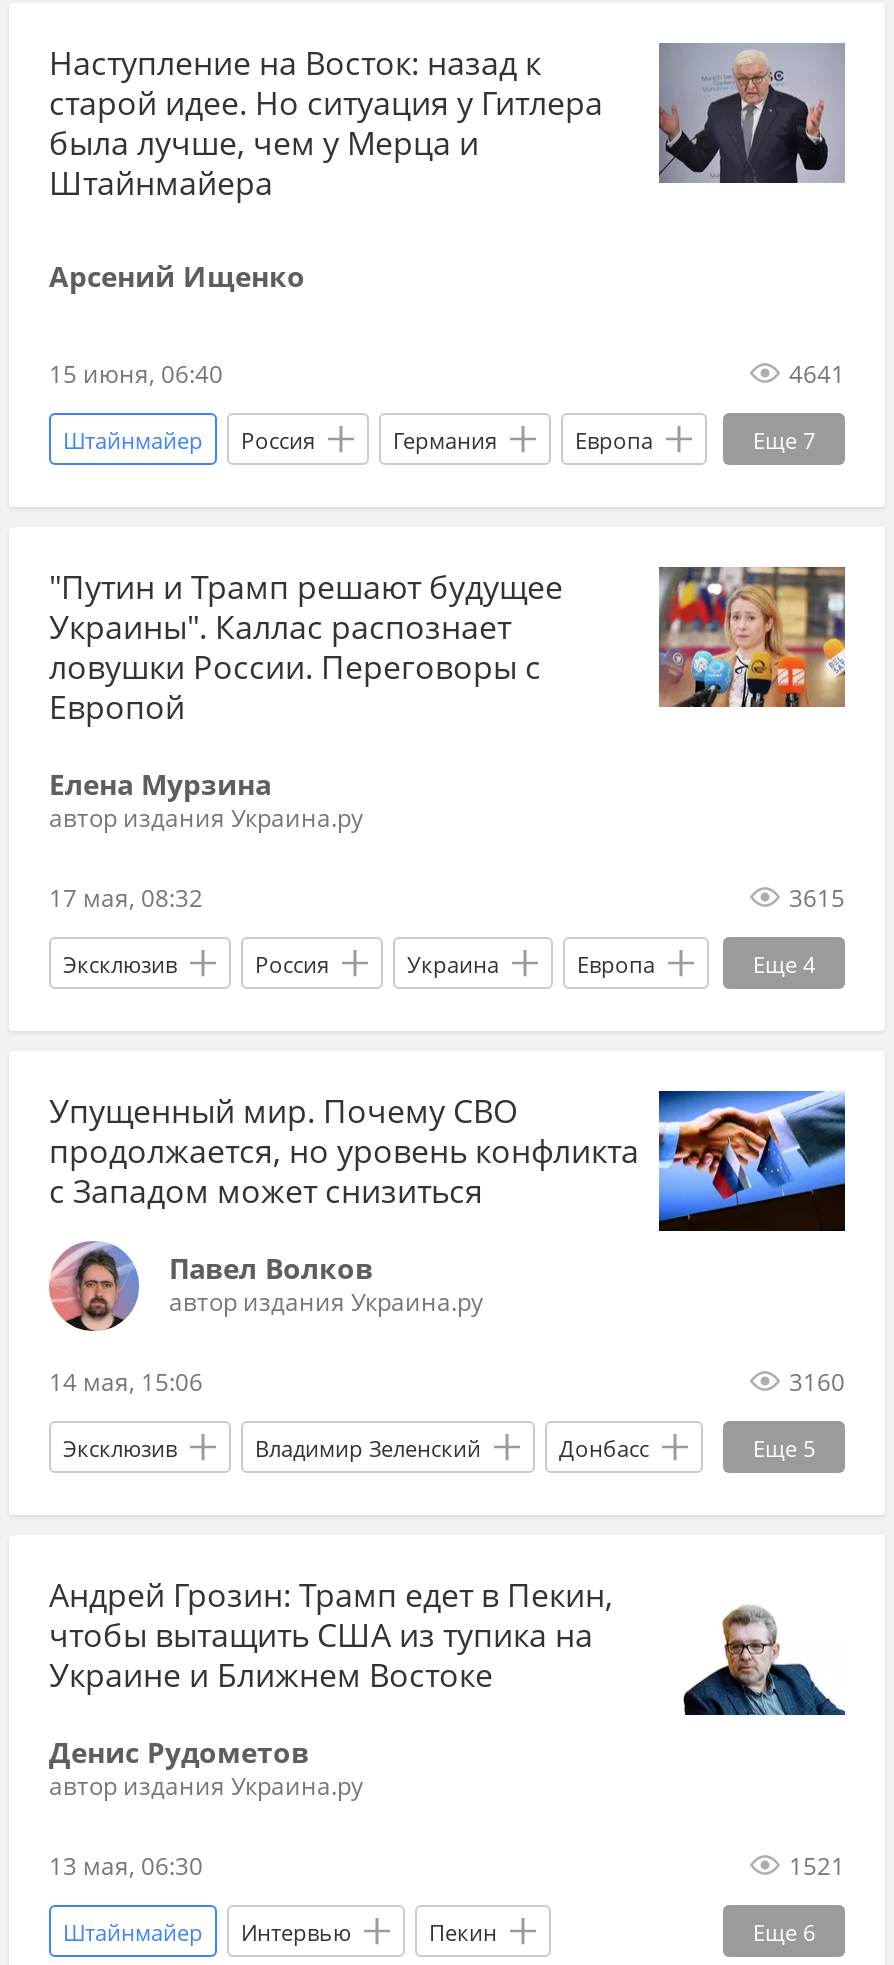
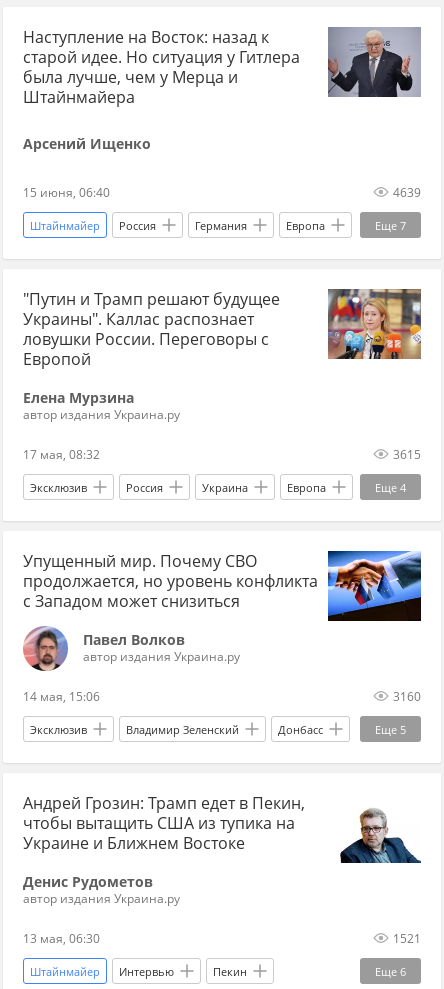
[789,357,845,389] 4641 -> [393,184,421,200] 4639

